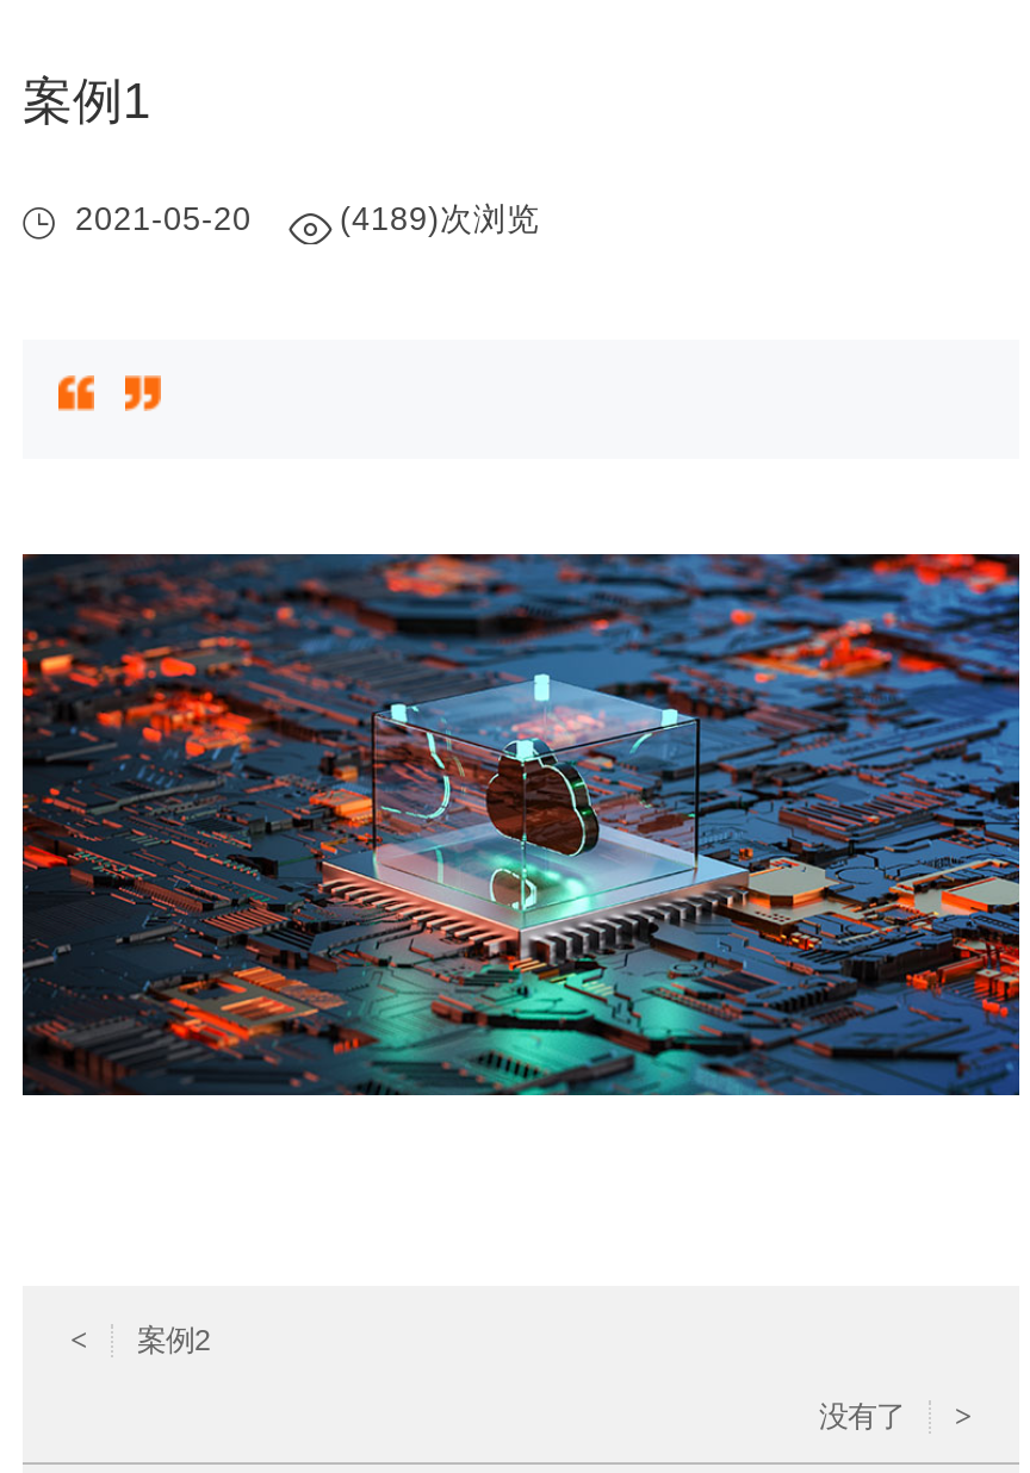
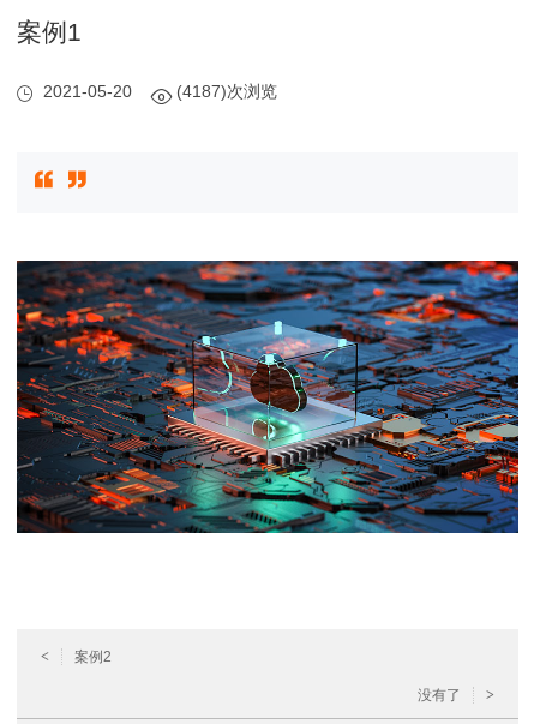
[340,201,540,237] (4189)次浏览 -> [176,83,277,101] (4187)次浏览

